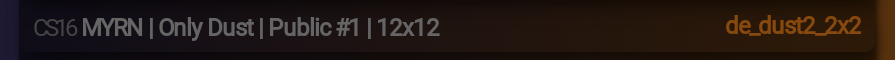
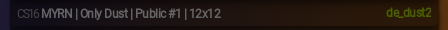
[725,12,861,40] de_dust2_2x2 -> [386,6,431,20] de_dust2

